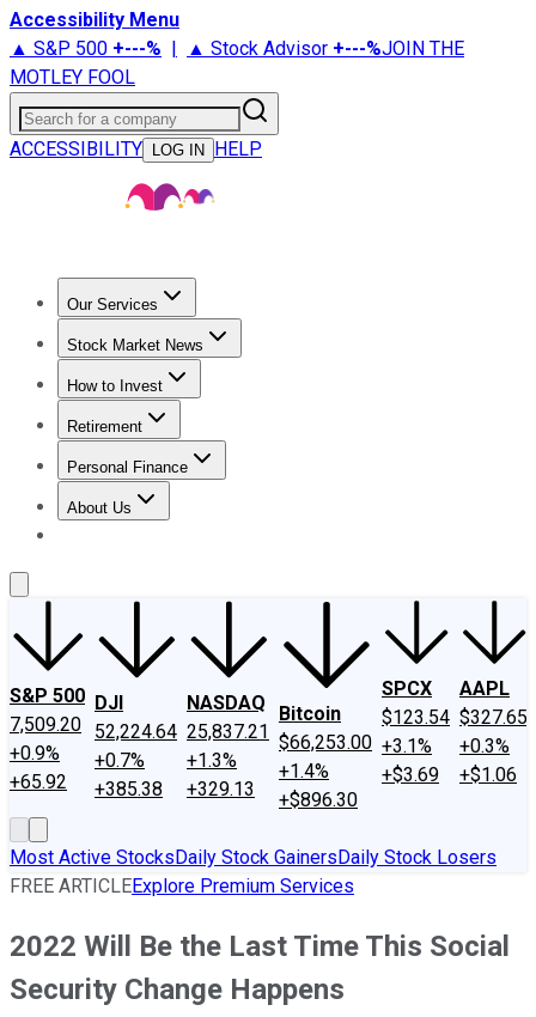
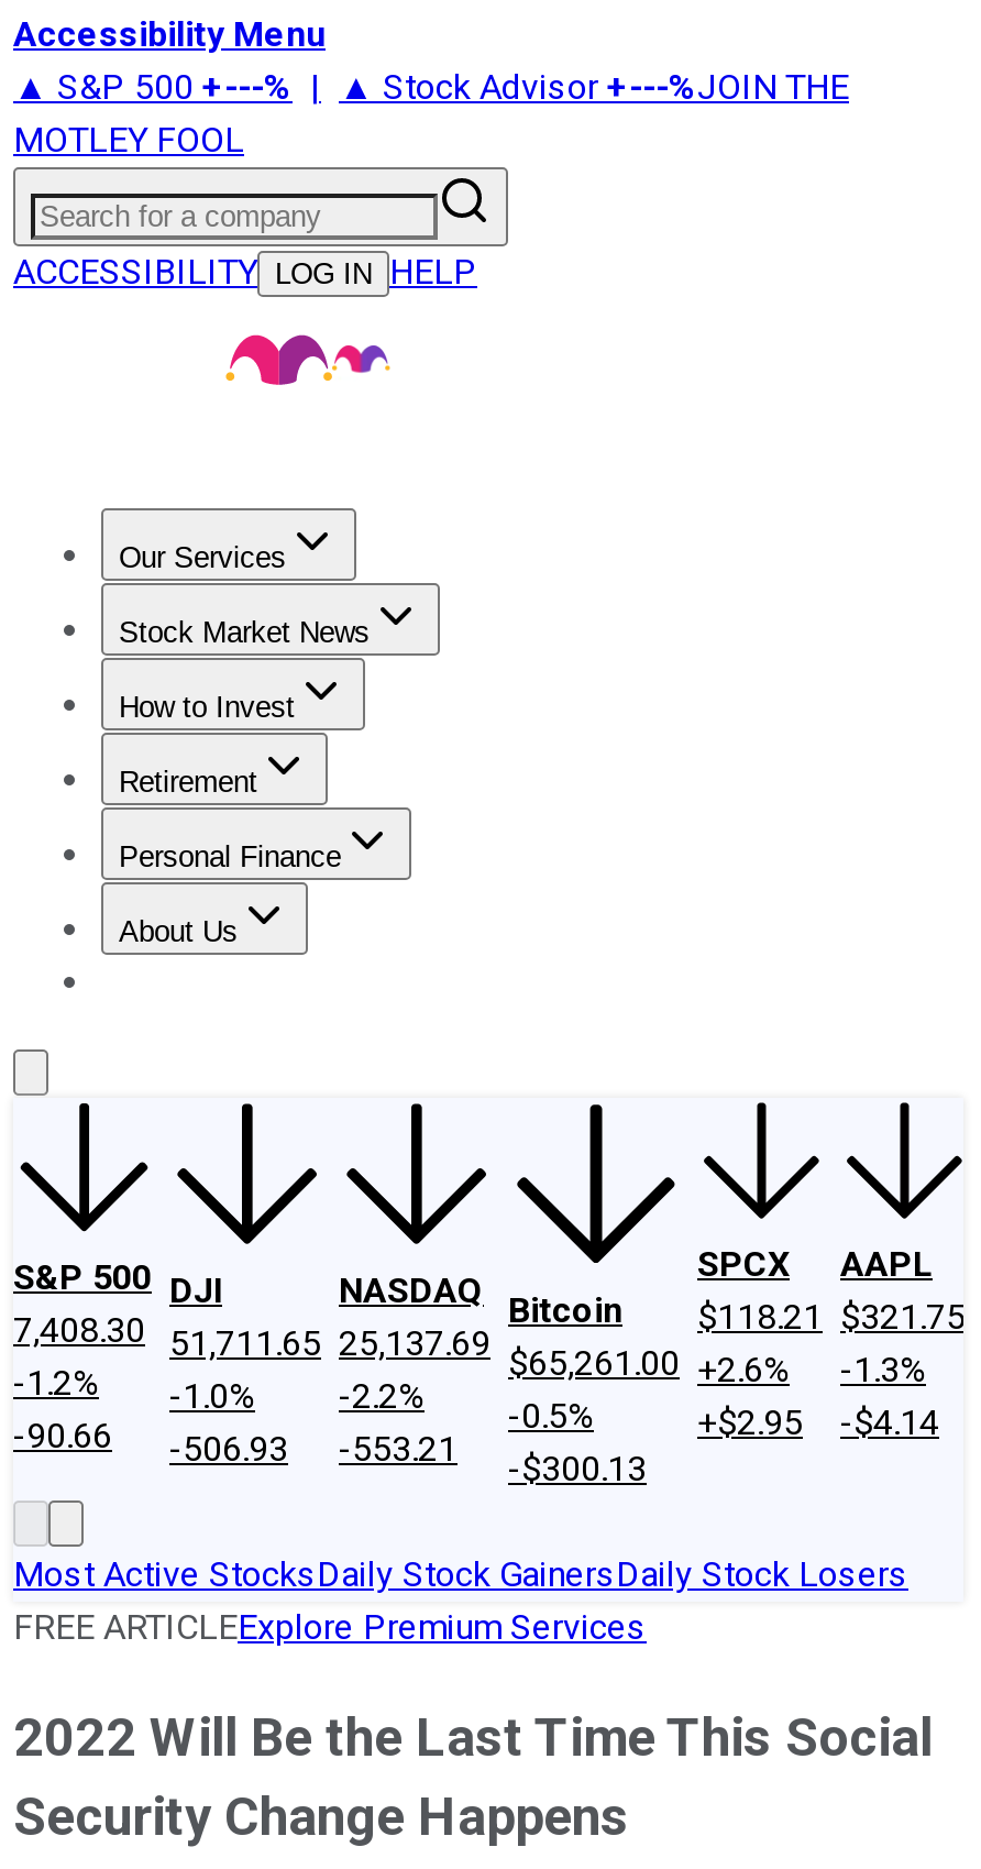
[382,706,450,729] $123.54 -> [697,1296,823,1338] $118.21
[459,706,528,729] $327.65 -> [840,1296,966,1338] $321.75
[10,713,81,736] 7,509.20 -> [13,1309,145,1351] 7,408.30
[95,720,177,743] 52,224.64 -> [169,1322,321,1364] 51,711.65
[187,720,269,743] 25,837.21 -> [339,1322,490,1364] 25,137.69
[279,731,372,754] $66,253.00 -> [508,1342,680,1384] $65,261.00
[382,735,432,757] +3.1% -> [697,1349,790,1390] +2.6%
[459,735,510,757] +0.3% -> [840,1349,926,1390] -1.3%
[10,742,60,765] +0.9% -> [13,1362,99,1404] -1.2%
[95,749,145,772] +0.7% -> [169,1375,255,1417] -1.0%
[187,749,237,772] +1.3% -> [339,1375,425,1417] -2.2%
[279,760,329,782] +1.4% -> [508,1395,594,1437] -0.5%
[382,763,439,786] +$3.69 -> [697,1401,803,1443] +$2.95
[459,763,517,786] +$1.06 -> [840,1401,939,1443] -$4.14
[10,771,67,793] +65.92 -> [13,1415,112,1456] -90.66
[95,778,163,800] +385.38 -> [169,1428,288,1470] -506.93
[187,778,255,800] +329.13 -> [339,1428,458,1470] -553.21
[279,788,358,811] +$896.30 -> [508,1448,647,1489] -$300.13

